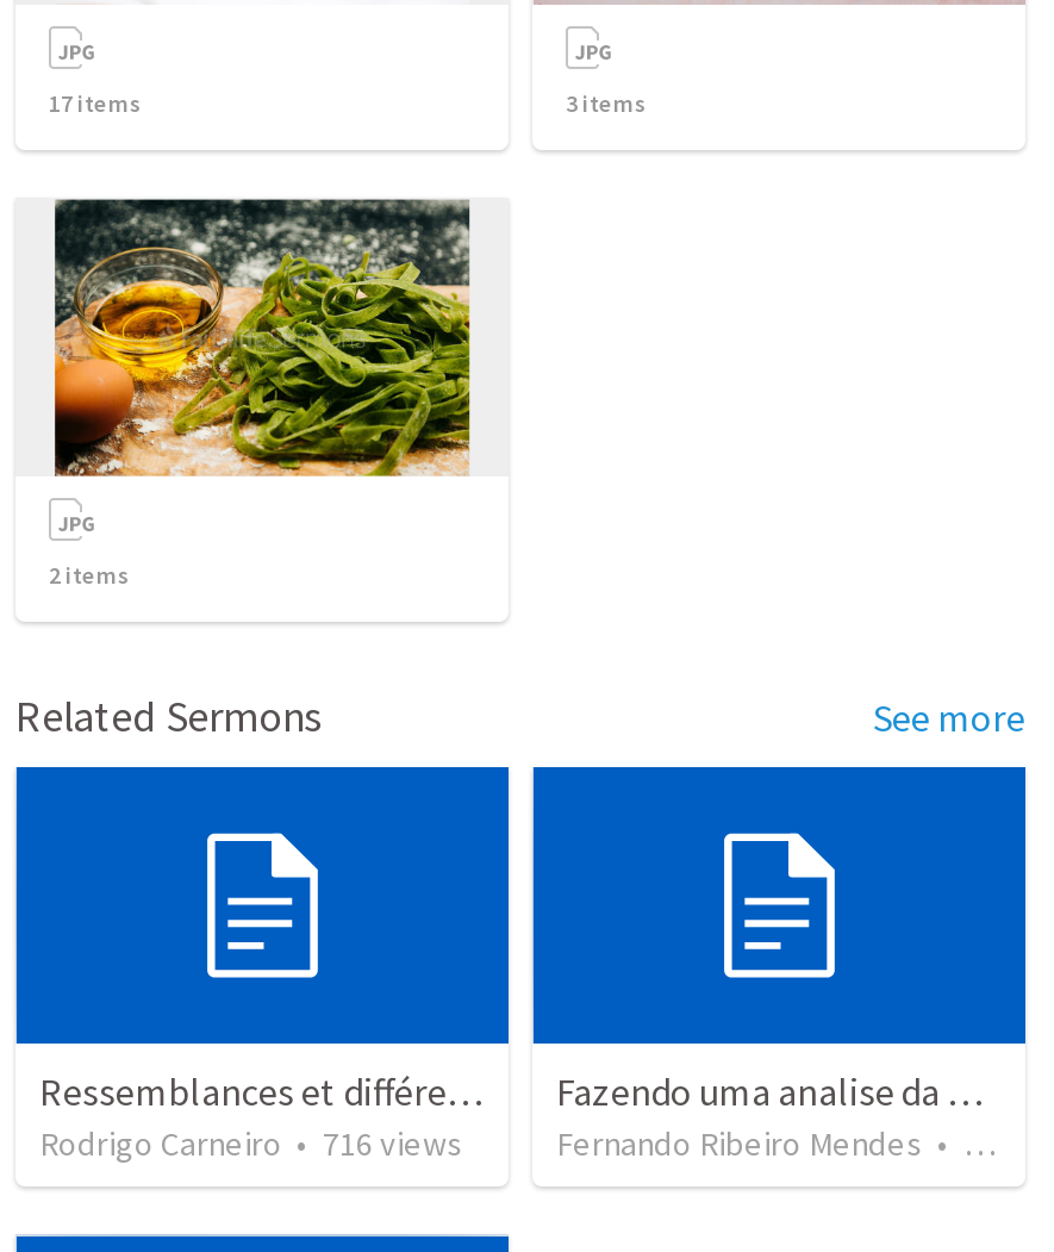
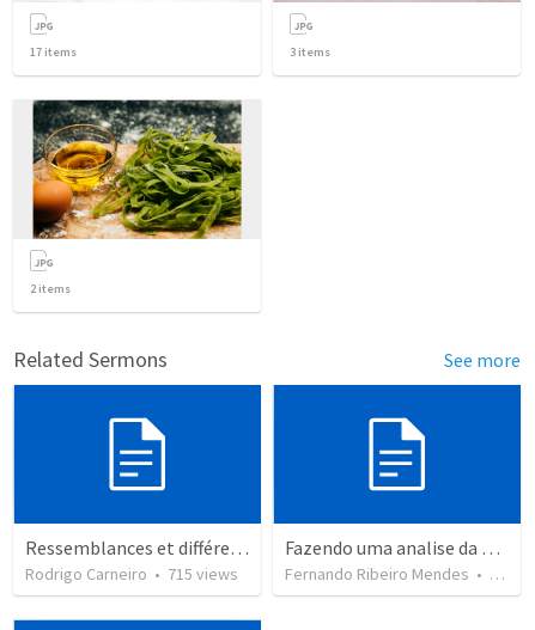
[39,1123,463,1166] Rodrigo Carneiro • 716 views -> [25,563,238,585] Rodrigo Carneiro • 715 views

